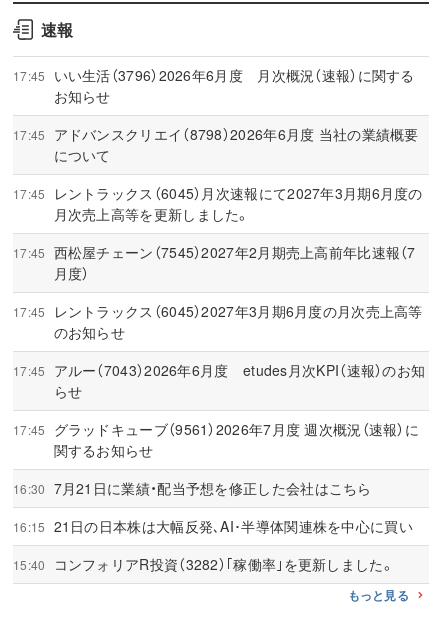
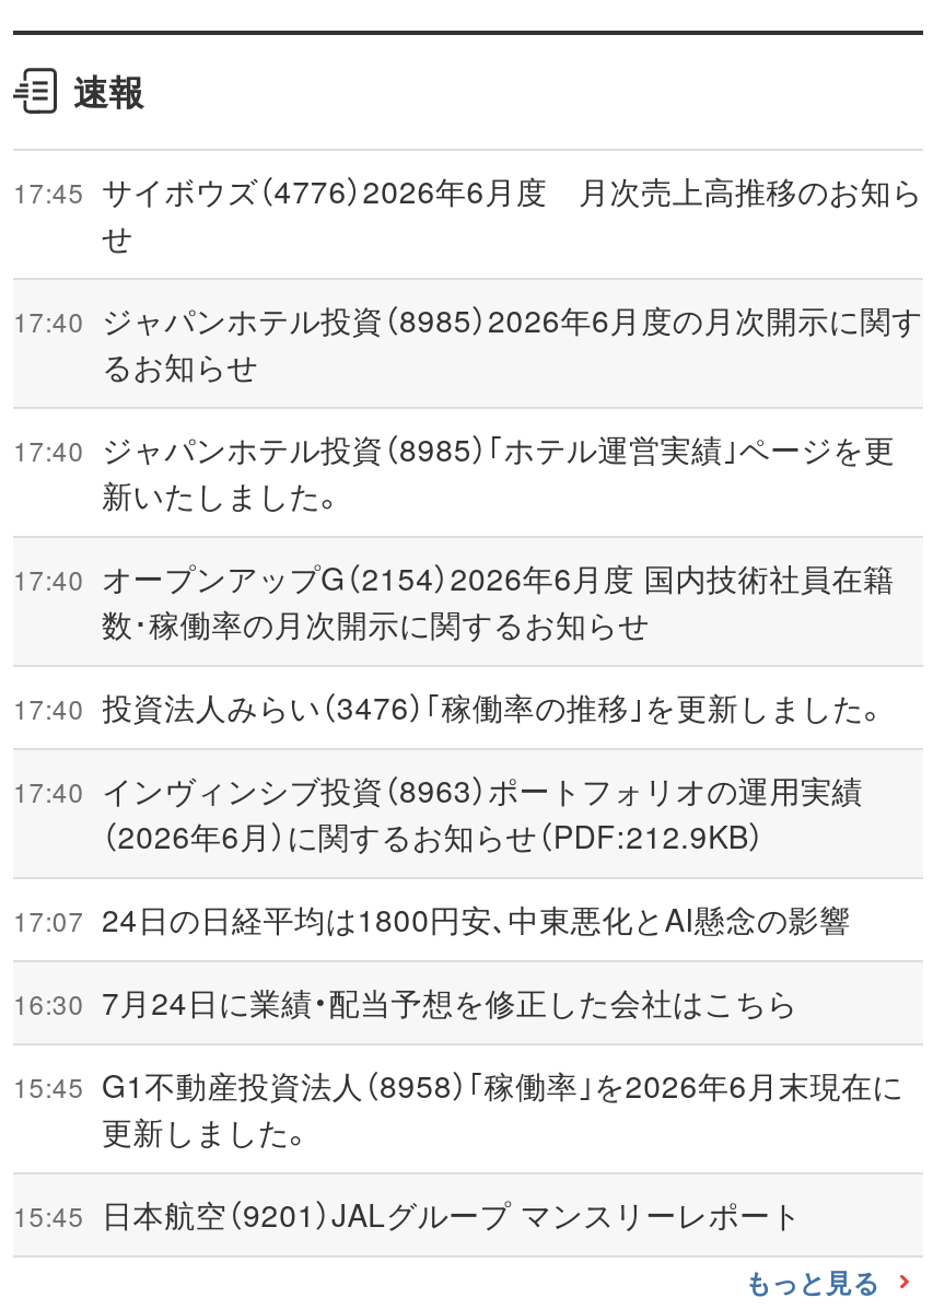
[13,64,415,105] 17:45 いい生活（3796）2026年6月度 月次概況（速報）に関する | お知らせ -> [13,167,923,257] 17:45 サイボウズ（4776）2026年6月度 月次売上高推移のお知ら | せ
[13,123,419,164] 17:45 アドバンスクリエイ（8798）2026年6月度 当社の業績概要 | について -> [13,296,923,386] 17:40 ジャパンホテル投資（8985）2026年6月度の月次開示に関す | るお知らせ
[13,182,423,223] 17:45 レントラックス（6045）月次速報にて2027年3月期6月度の | 月次売上高等を更新しました。 -> [13,425,895,515] 17:40 ジャパンホテル投資（8985）｢ホテル運営実績｣ページを更 | 新いたしました。
[13,241,416,282] 17:45 西松屋チェーン（7545）2027年2月期売上高前年比速報（7 | 月度） -> [13,554,894,644] 17:40 オープンアップG（2154）2026年6月度 国内技術社員在籍 | 数･稼働率の月次開示に関するお知らせ
[13,300,423,341] 17:45 レントラックス（6045）2027年3月期6月度の月次売上高等 | のお知らせ -> [13,683,889,727] 17:40 投資法人みらい（3476）｢稼働率の推移｣を更新しました。
[13,359,425,400] 17:45 アルー（7043）2026年6月度 etudes月次KPI（速報）のお知 | らせ -> [13,767,863,856] 17:40 インヴィンシブ投資（8963）ポートフォリオの運用実績 | （2026年6月）に関するお知らせ（PDF:212.9KB）
[13,418,419,459] 17:45 グラッドキューブ（9561）2026年7月度 週次概況（速報）に | 関するお知らせ -> [13,896,851,939] 17:07 24日の日経平均は1800円安､中東悪化とAI懸念の影響
[13,477,372,497] 16:30 7月21日に業績・配当予想を修正した会社はこちら -> [13,979,798,1022] 16:30 7月24日に業績・配当予想を修正した会社はこちら
[13,515,413,535] 16:15 21日の日本株は大幅反発､AI･半導体関連株を中心に買い -> [13,1062,904,1152] 15:45 G1不動産投資法人（8958）｢稼働率｣を2026年6月末現在に | 更新しました。
[13,553,395,573] 15:40 コンフォリアR投資（3282）｢稼働率｣を更新しました。 -> [13,1191,802,1235] 15:45 日本航空（9201）JALグループ マンスリーレポート

